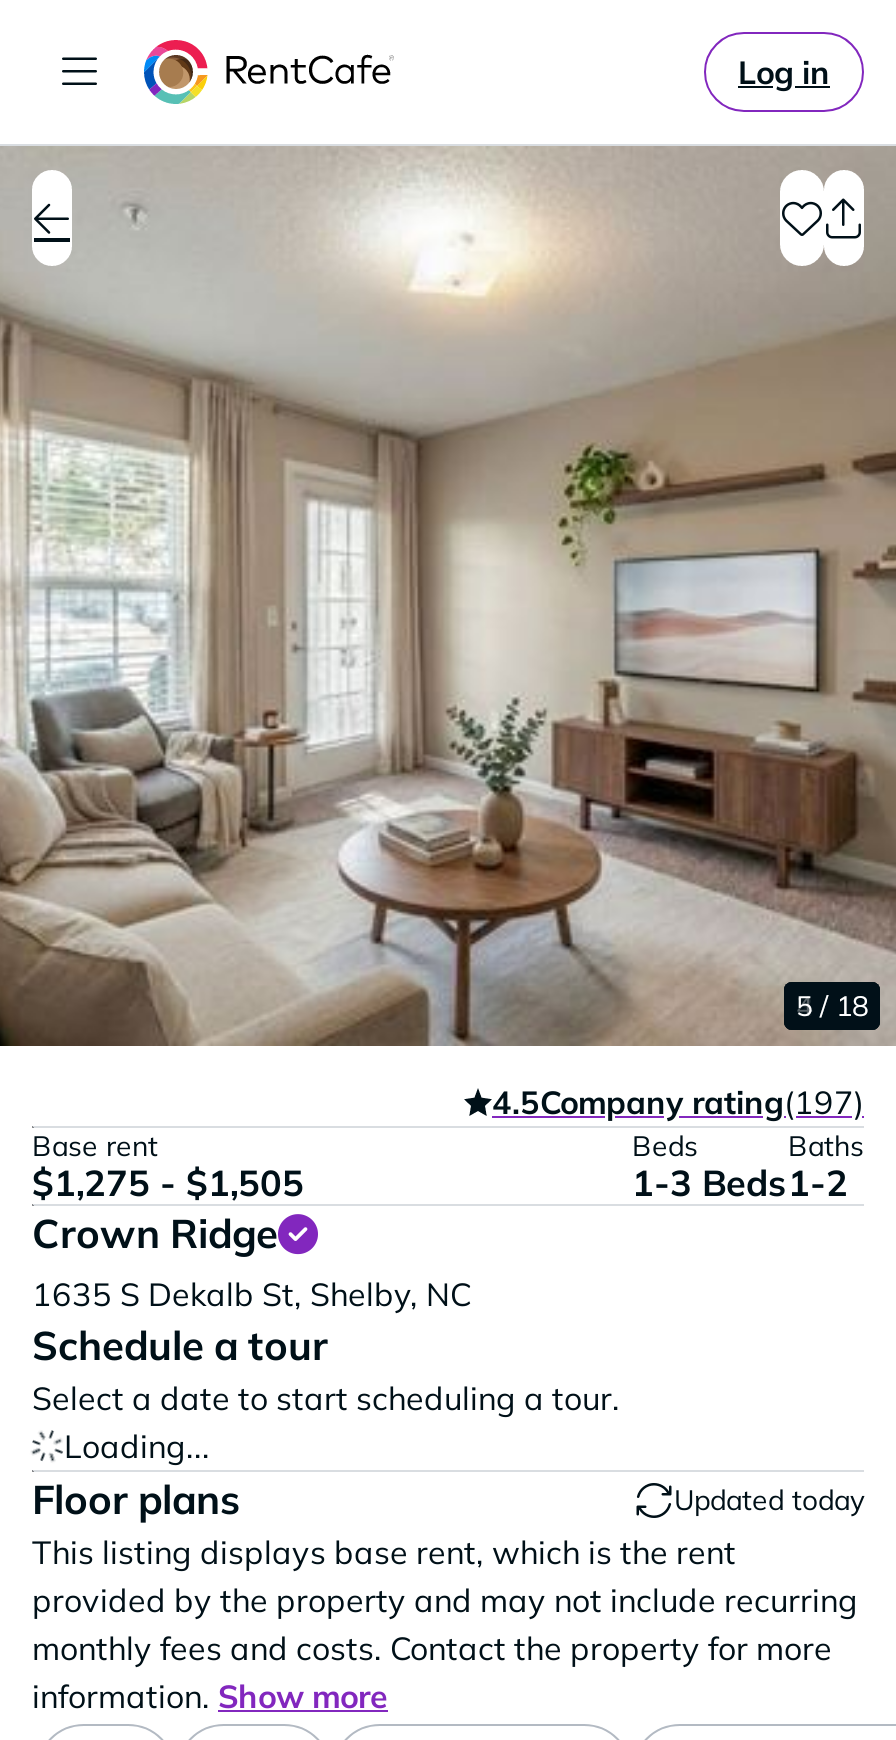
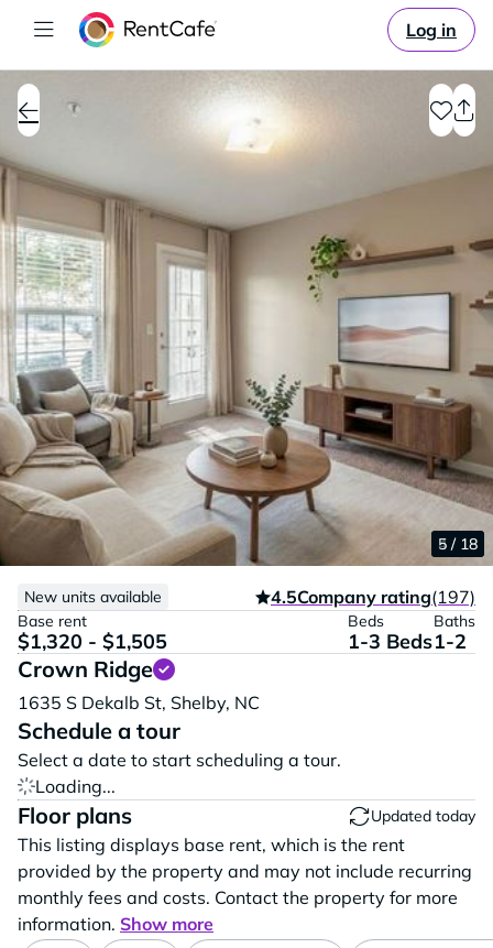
none -> [24,587,162,607] New units available
[32,1160,304,1206] $1,275 - $1,505 -> [18,629,167,654] $1,320 - $1,505

